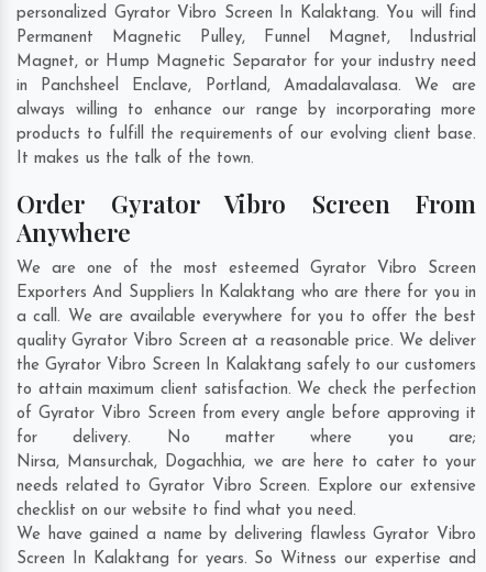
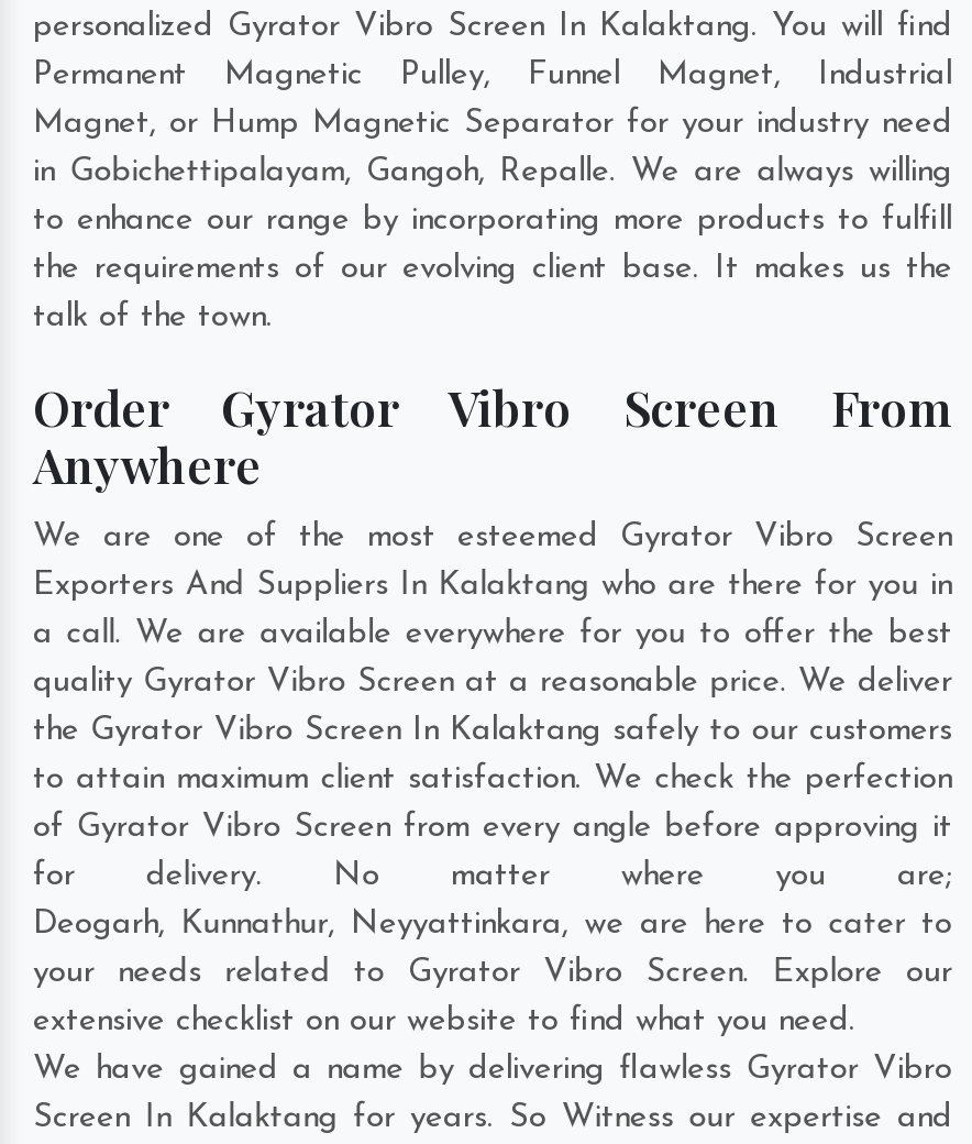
[16,78,476,95] in Panchsheel Enclave, Portland, Amadalavalasa. We are -> [33,157,952,190] in Gobichettipalayam, Gangoh, Repalle. We are always willing
[16,103,476,119] always willing to enhance our range by incorporating more -> [33,205,952,238] to enhance our range by incorporating more products to fulfill
[16,127,476,143] products to fulfill the requirements of our evolving client base. -> [33,254,952,287] the requirements of our evolving client base. It makes us the
[16,151,254,168] It makes us the talk of the town. -> [33,302,273,335] talk of the town.
[16,455,476,471] Nirsa, Mansurchak, Dogachhia, we are here to cater to your -> [33,909,952,942] Deogarh, Kunnathur, Neyyattinkara, we are here to cater to
[16,479,476,495] needs related to Gyrator Vibro Screen. Explore our extensive -> [33,958,952,991] your needs related to Gyrator Vibro Screen. Explore our
[16,503,356,520] checklist on our website to find what you need. -> [33,1006,855,1039] extensive checklist on our website to find what you need.

